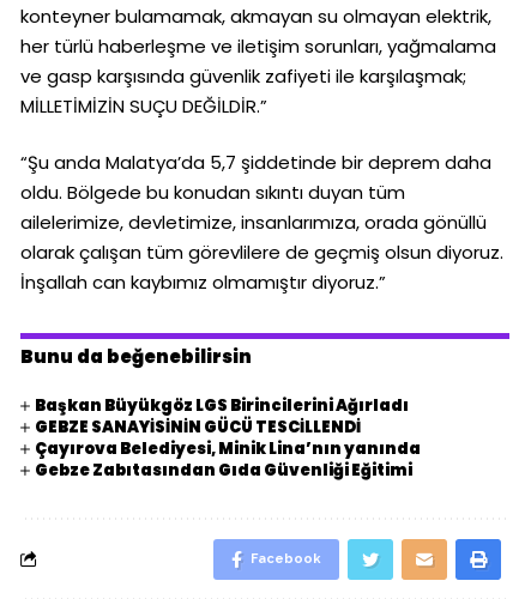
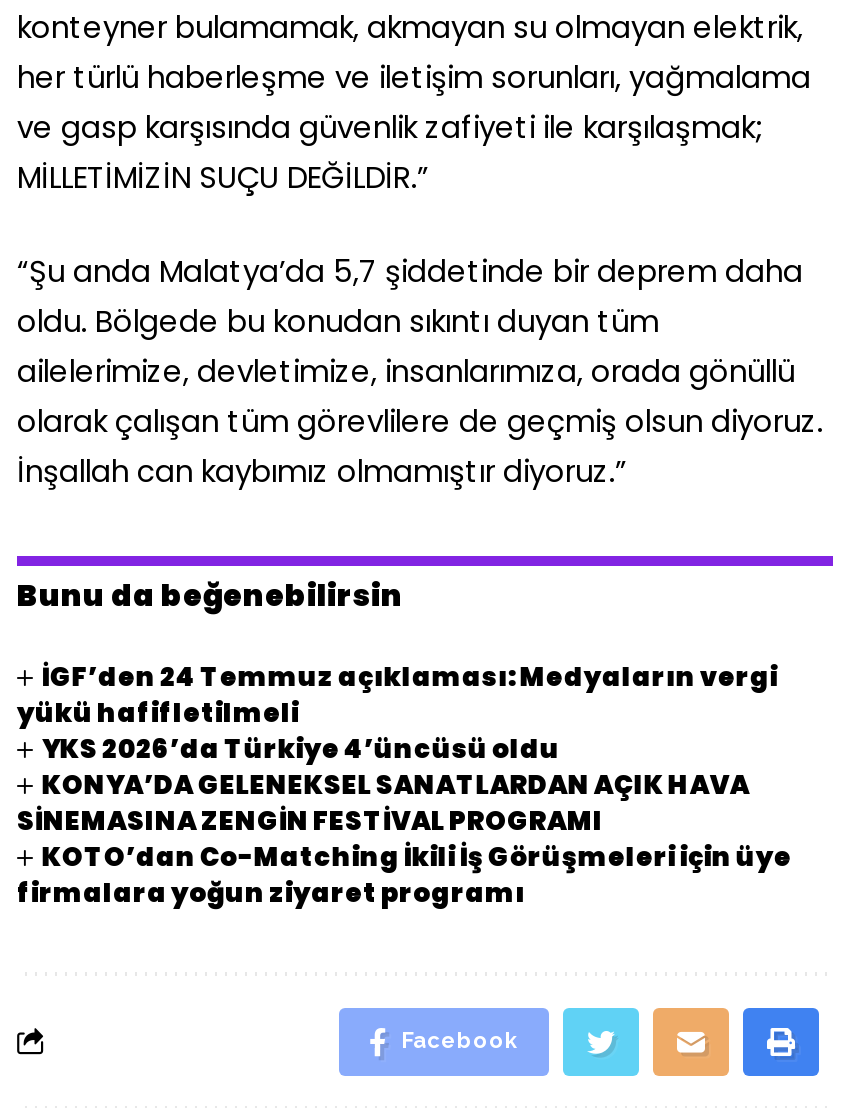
[35,394,421,482] Başkan Büyükgöz LGS Birincilerini Ağırladı | GEBZE SANAYİSİNİN GÜCÜ TESCİLLENDİ | Çayırova Belediyesi, Minik Lina’nın yanında | Gebze Zabıtasından Gıda Güvenliği Eğitimi -> [17,658,792,912] İGF’den 24 Temmuz açıklaması: Medyaların vergi | yükü hafifletilmeli | YKS 2026’da Türkiye 4’üncüsü oldu | KONYA’DA GELENEKSEL SANATLARDAN AÇIK HAVA | SİNEMASINA ZENGİN FESTİVAL PROGRAMI | KOTO’dan Co-Matching İkili İş Görüşmeleri için üye | firmalara yoğun ziyaret programı

